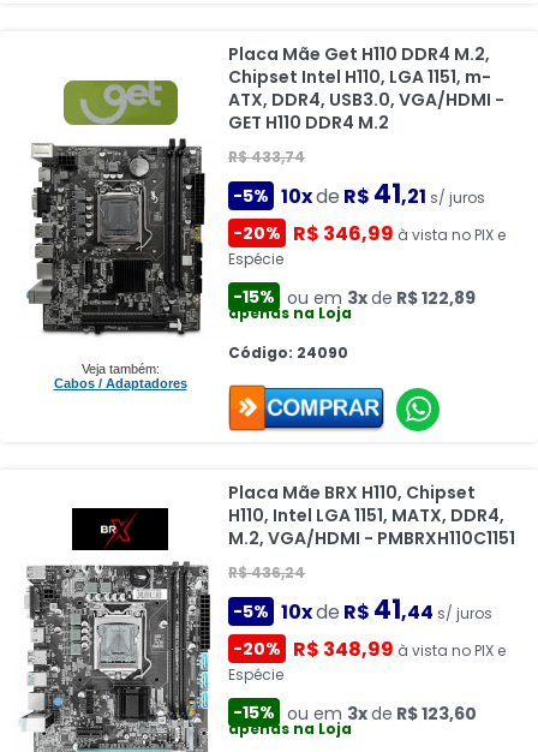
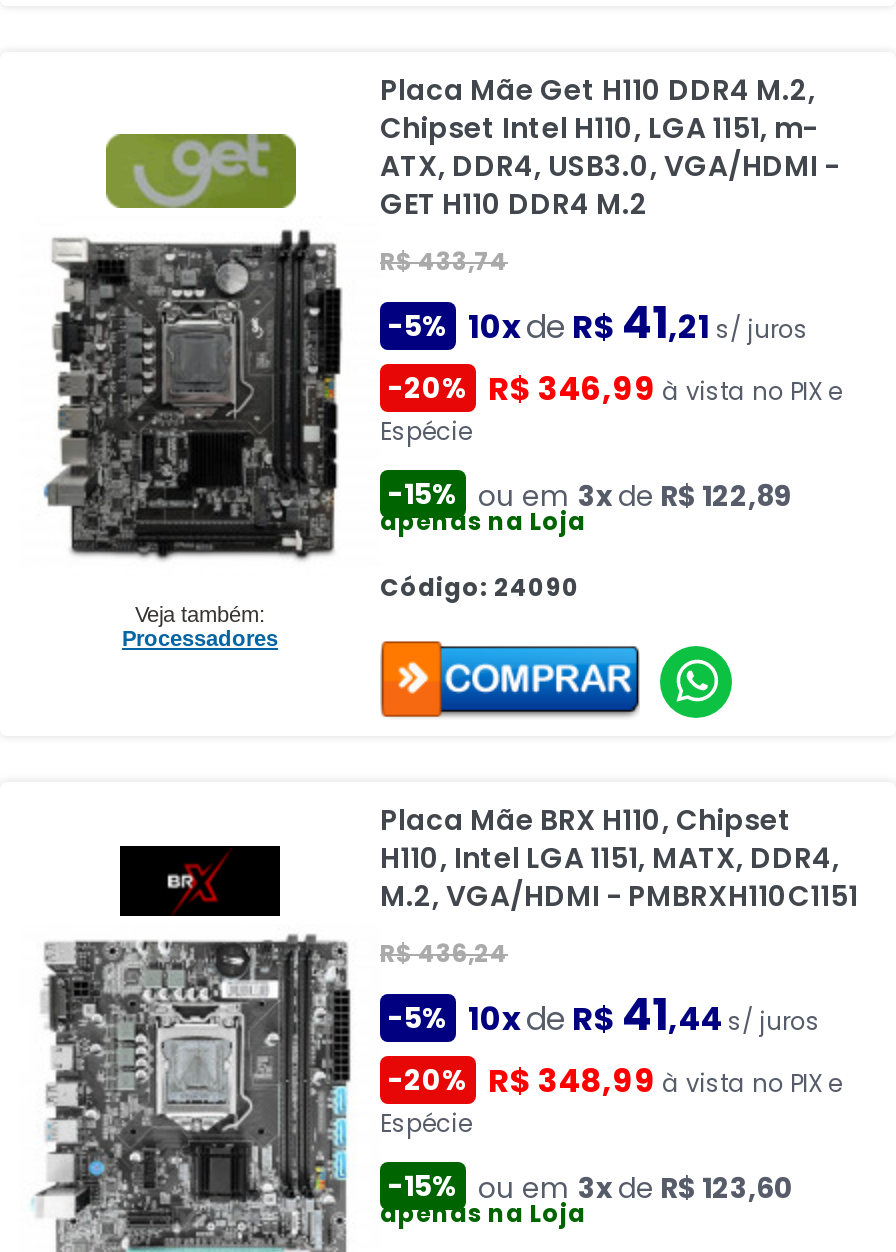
[53,376,187,390] Cabos / Adaptadores -> [122,626,278,650] Processadores

